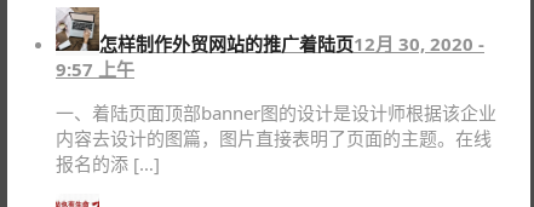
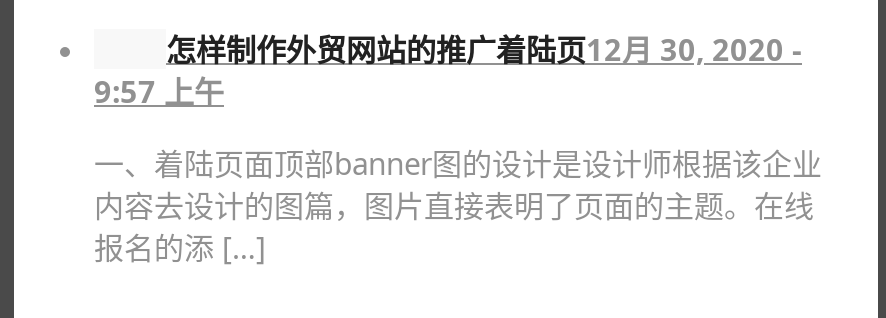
[54,6,101,52] [image] -> none

